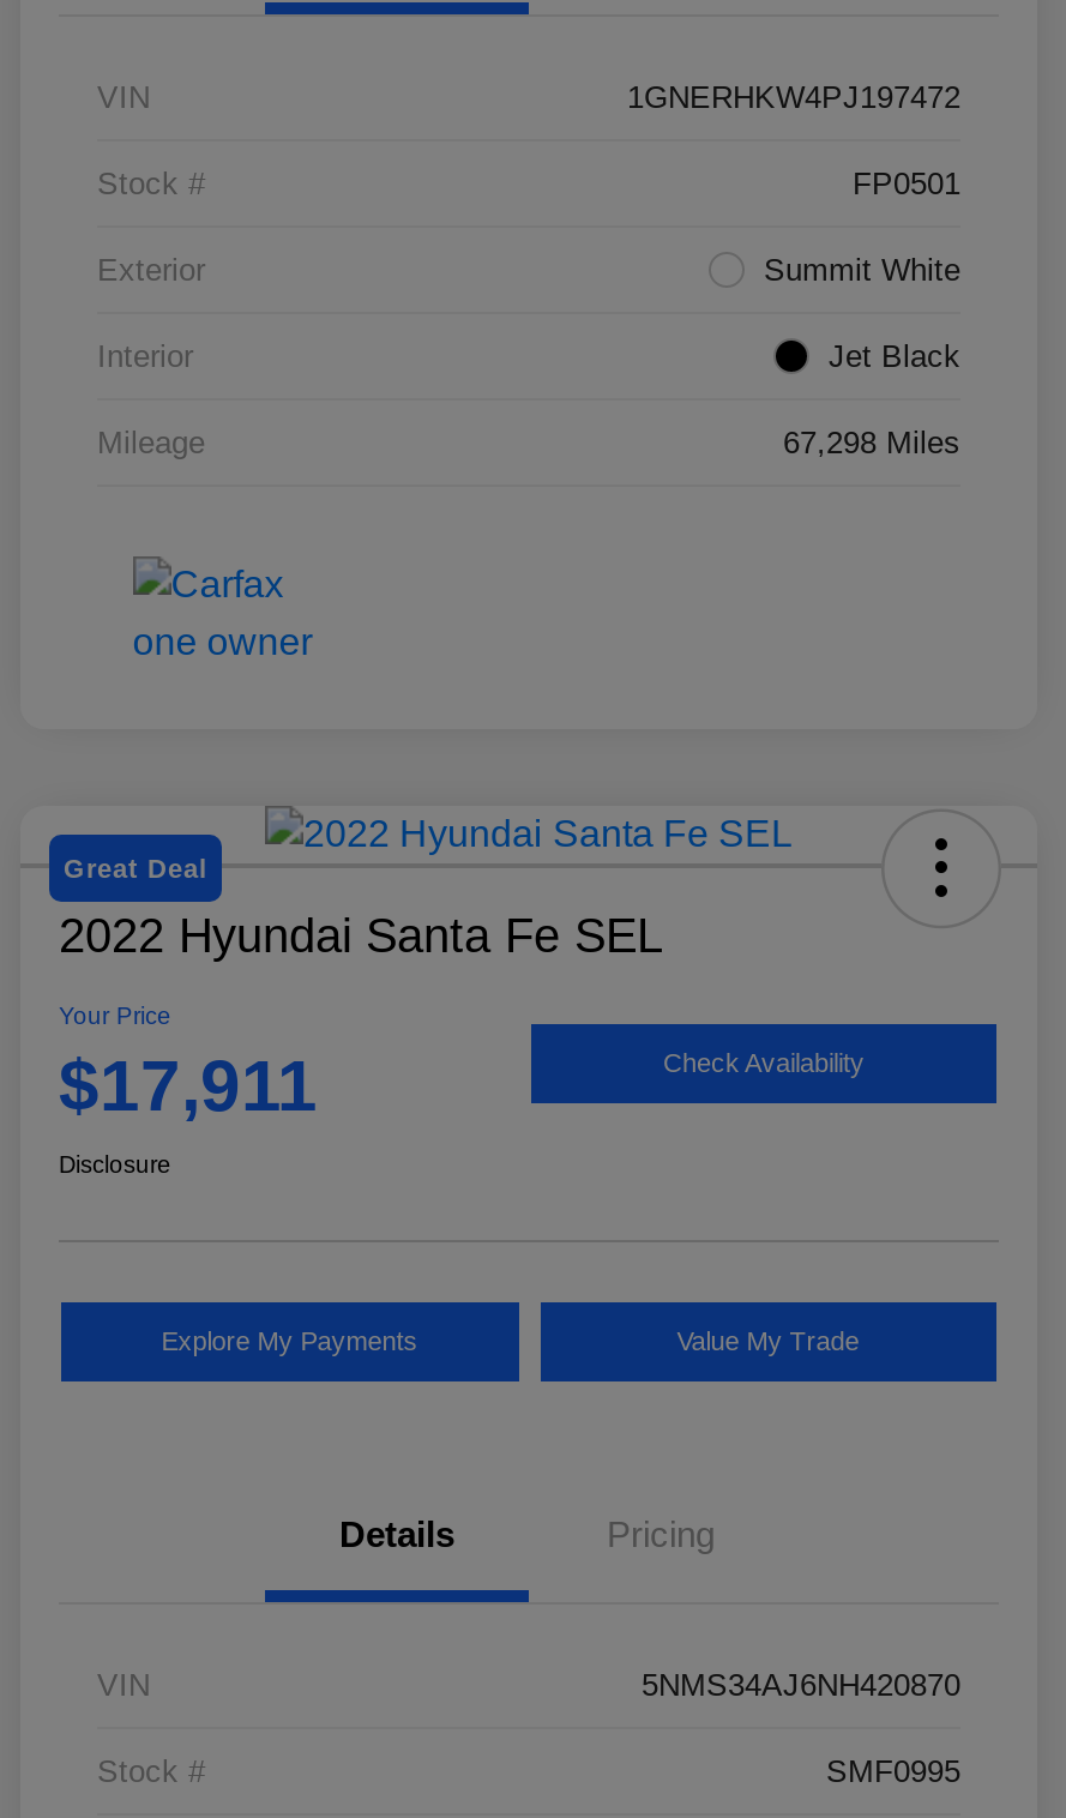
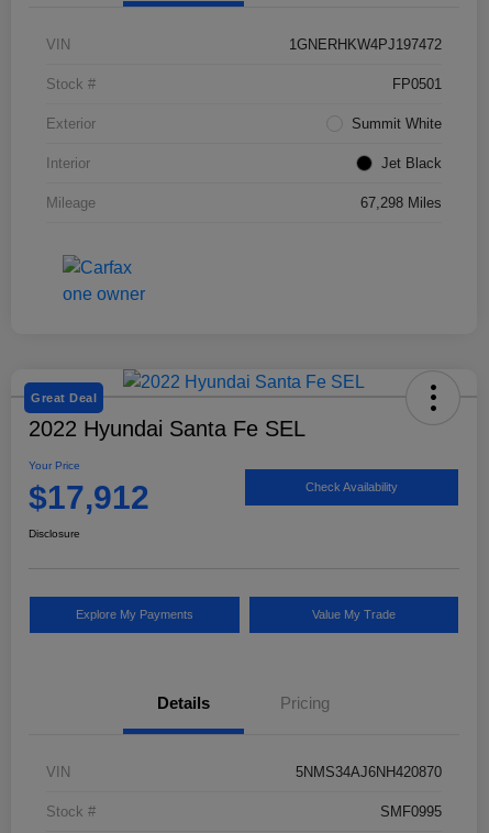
[59,1046,318,1125] $17,911 -> [29,479,149,516] $17,912

